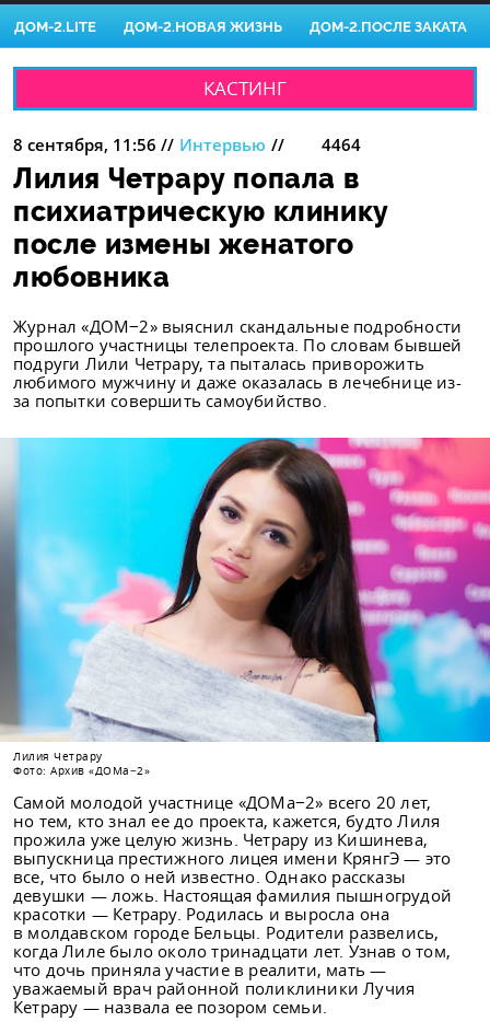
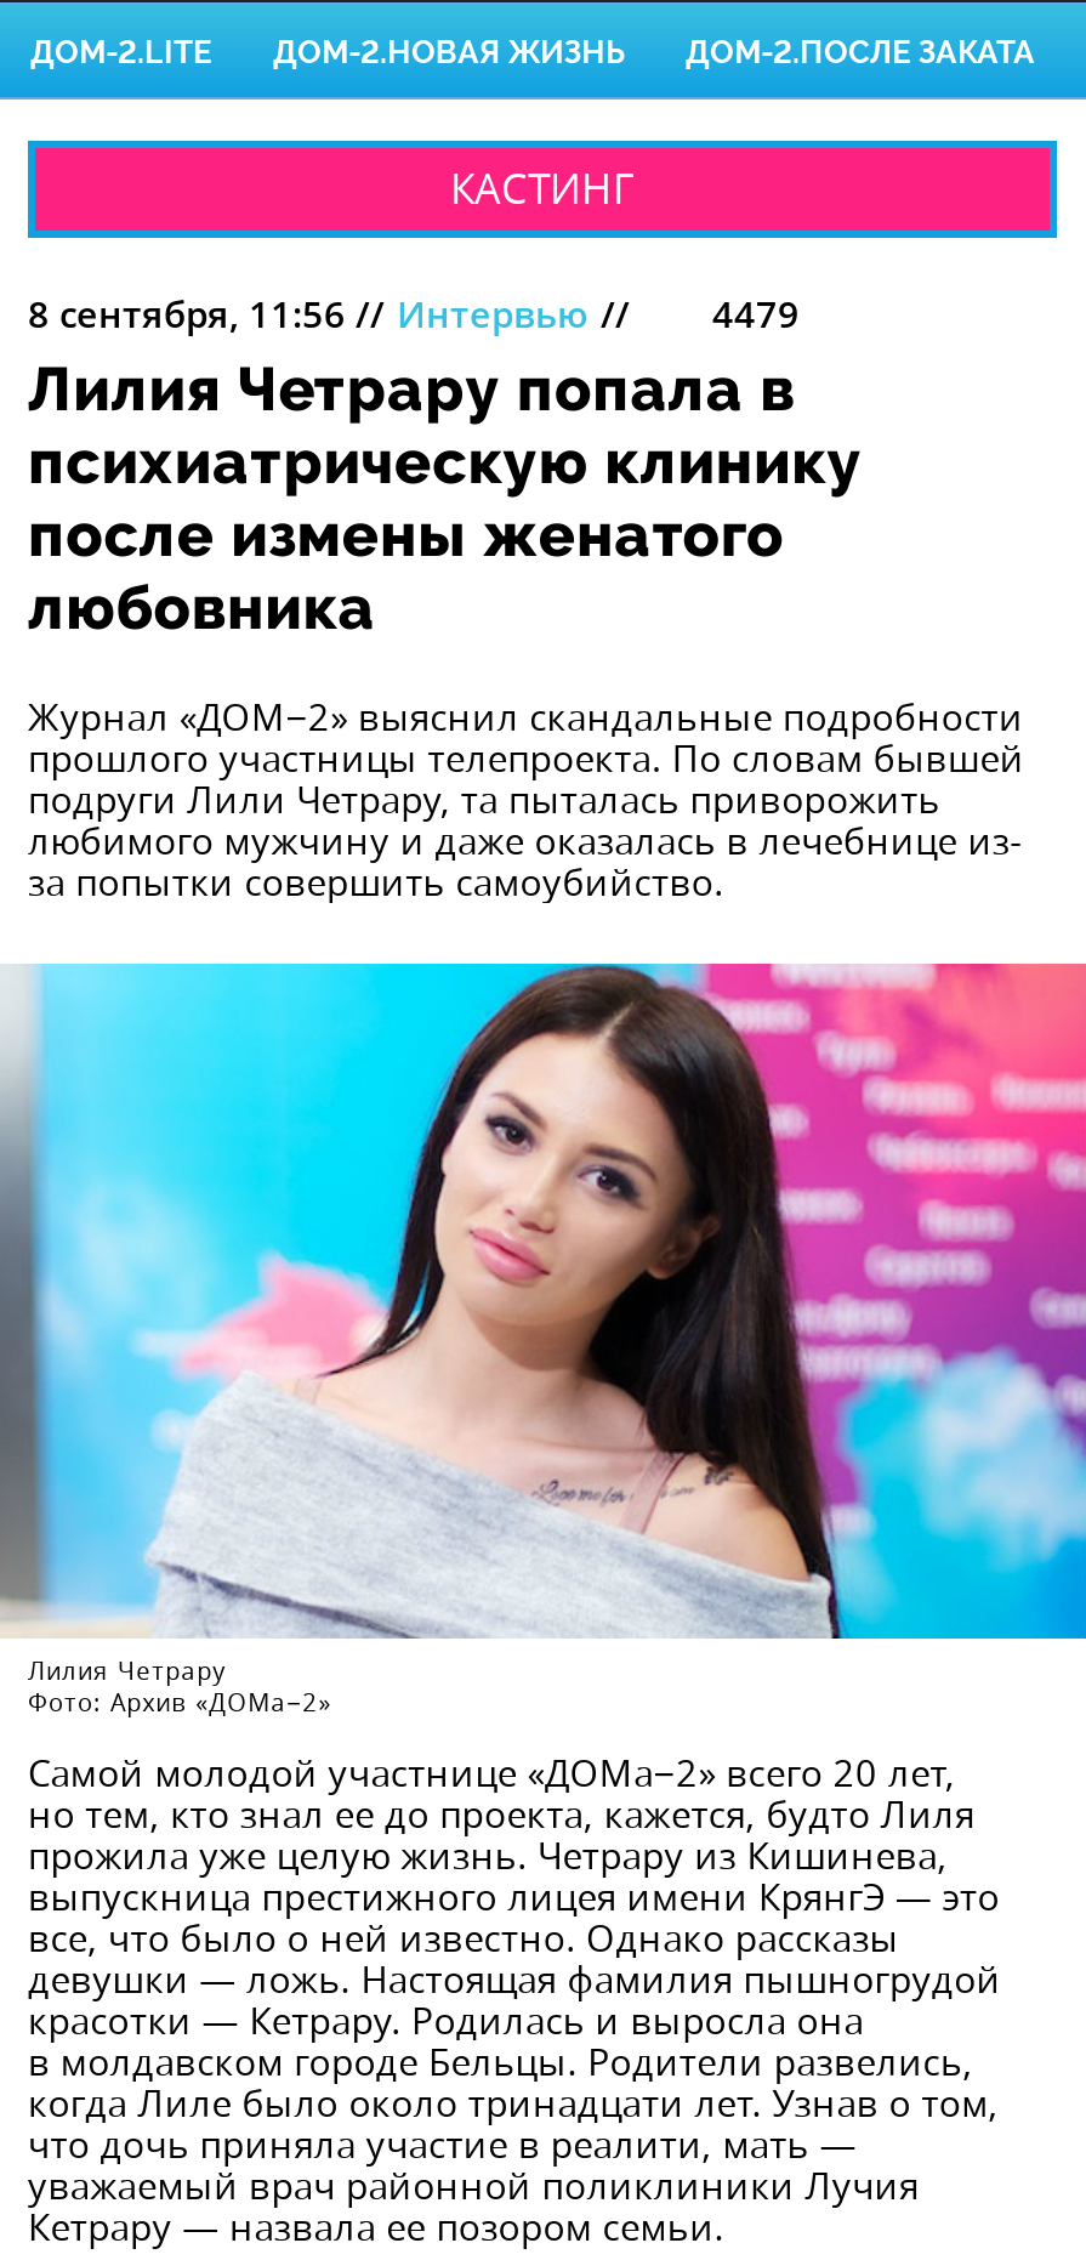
[322,133,361,155] 4464 -> [712,289,800,337] 4479

